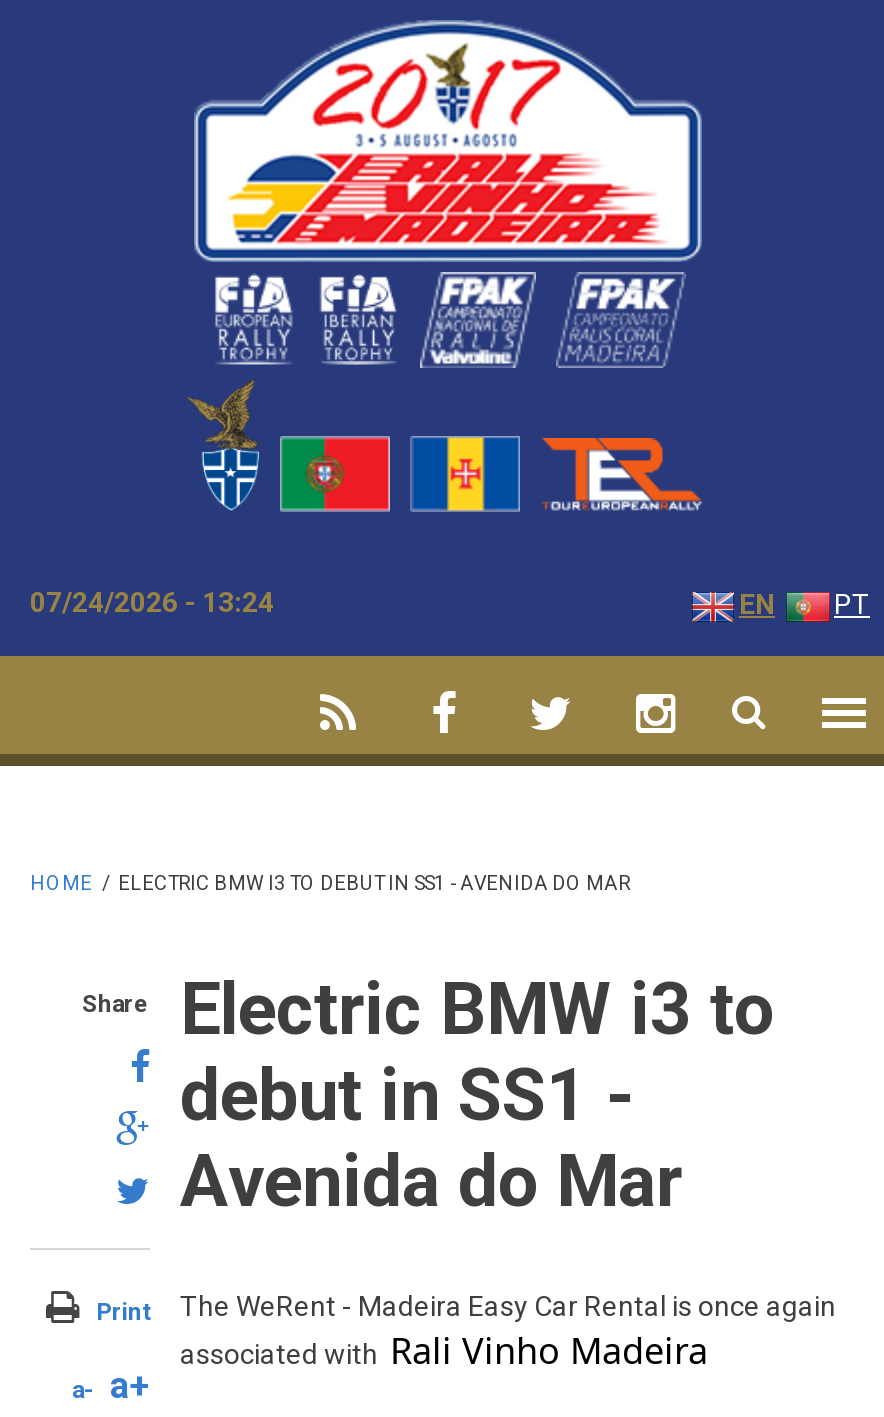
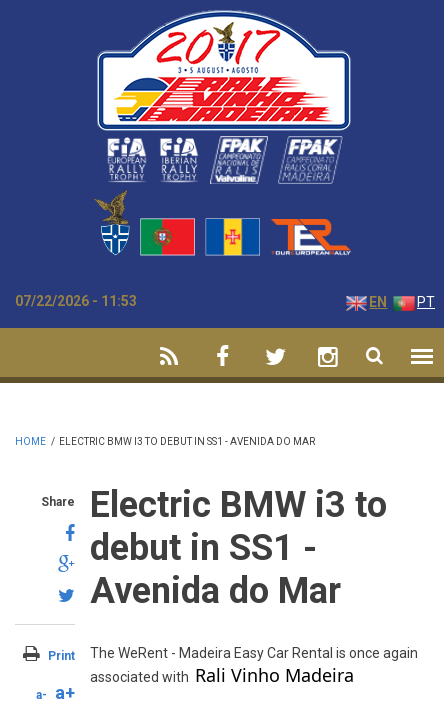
[30,586,274,618] 07/24/2026 - 13:24 -> [15,293,137,309] 07/22/2026 - 11:53

